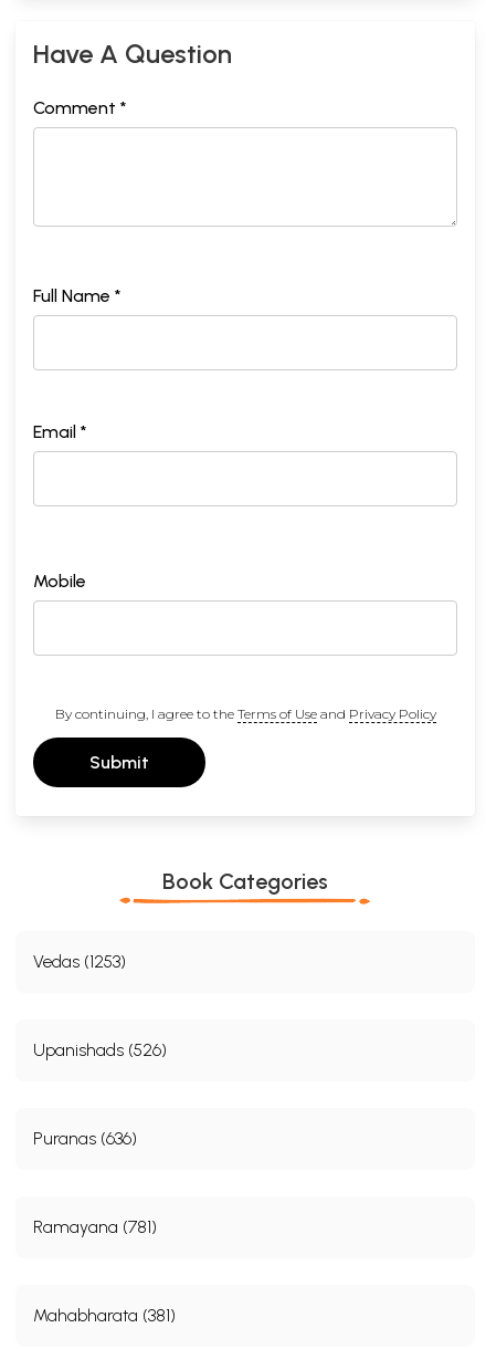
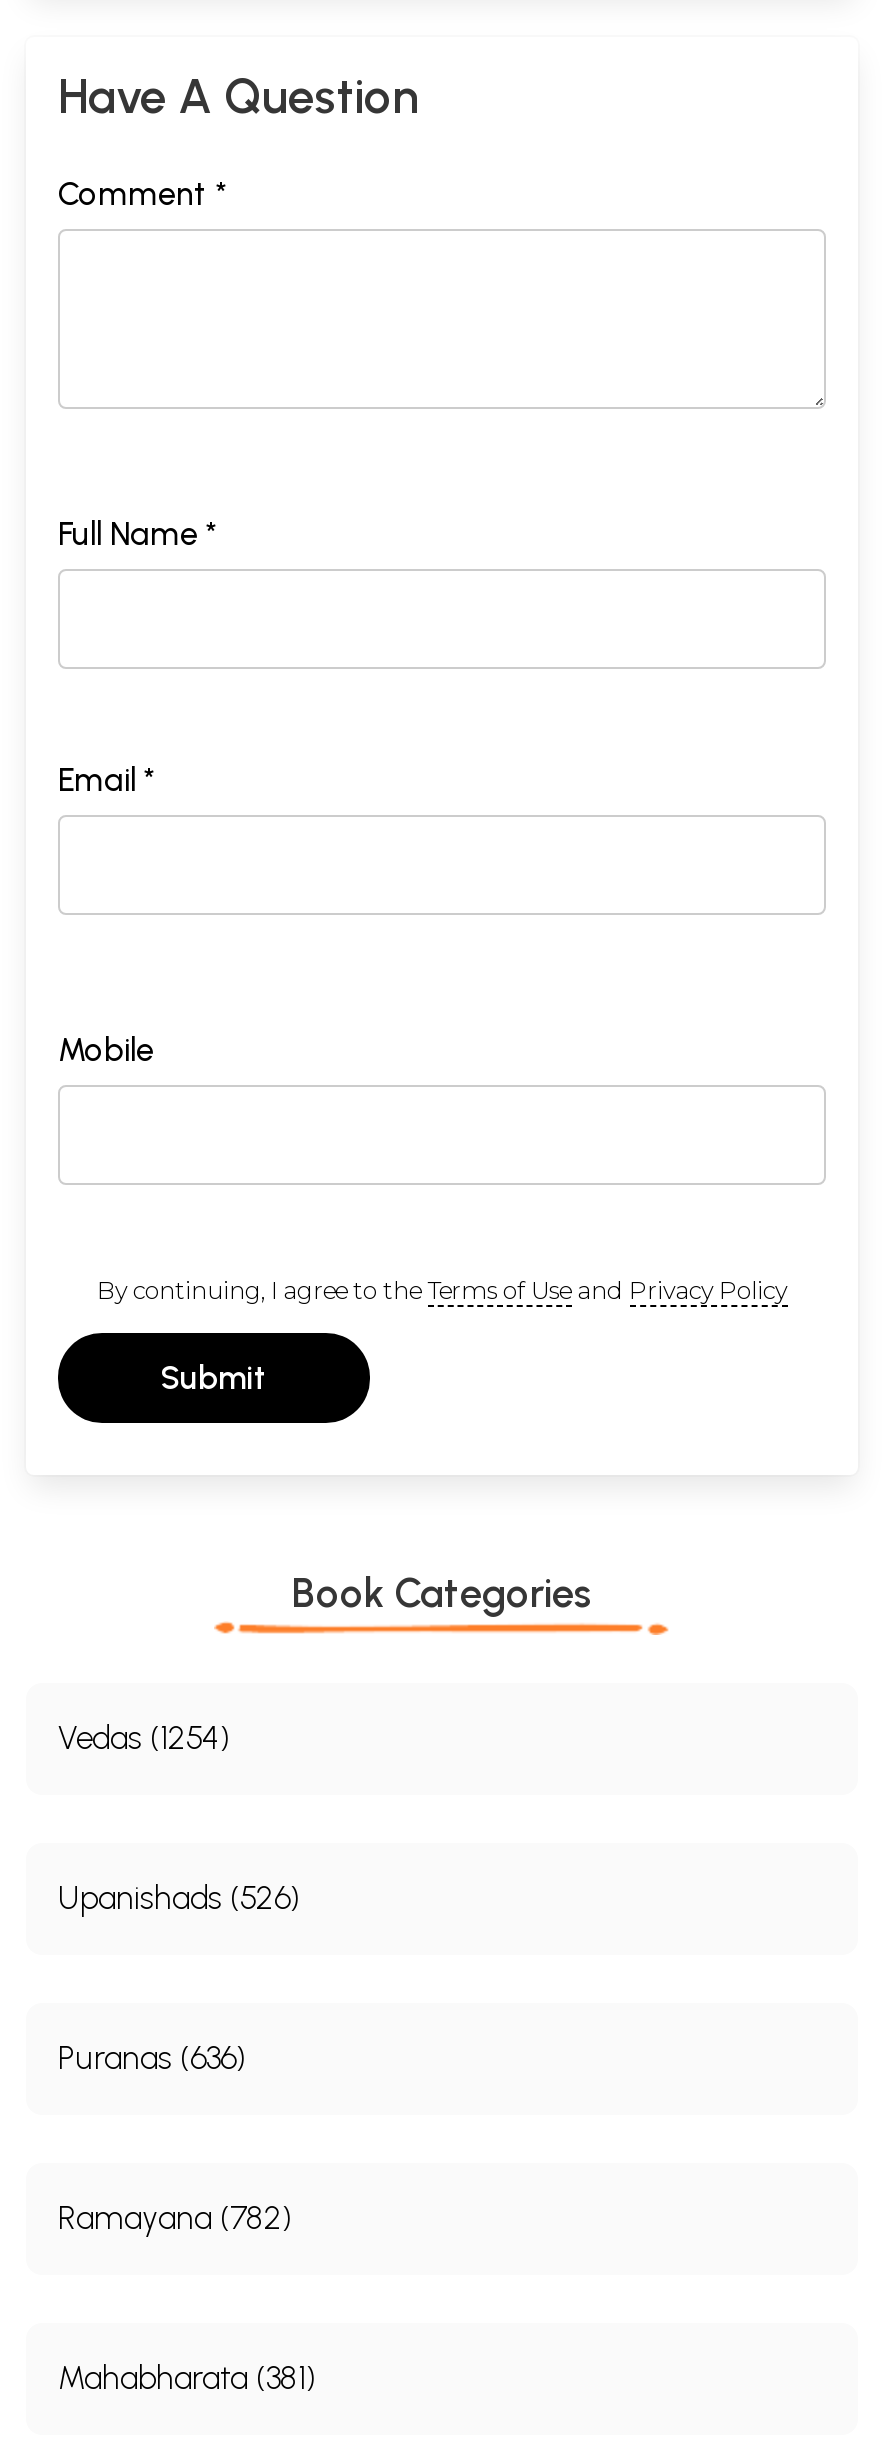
[33,951,126,972] Vedas (1253) -> [58,1719,230,1757] Vedas (1254)
[33,1216,157,1237] Ramayana (781) -> [58,2199,292,2237] Ramayana (782)

